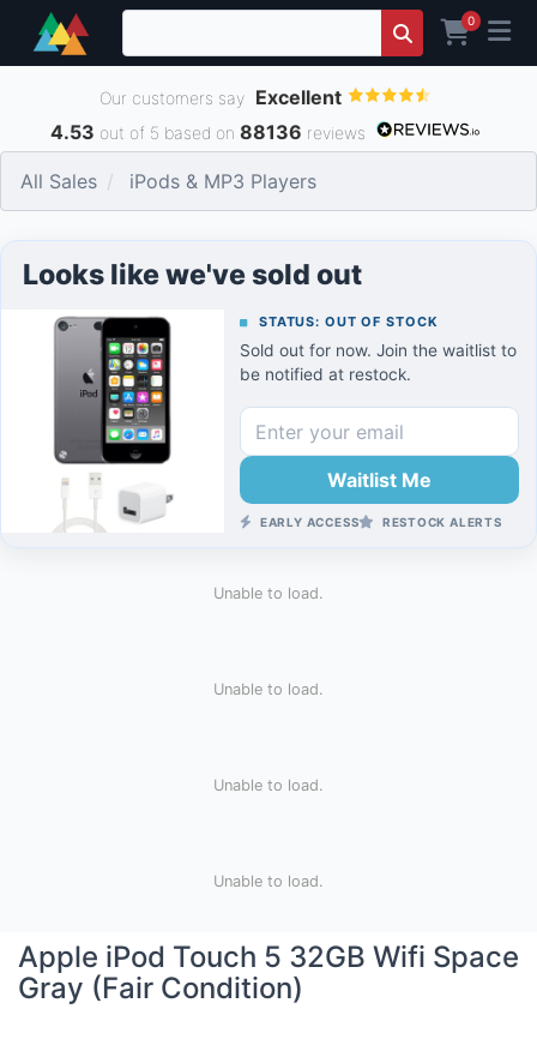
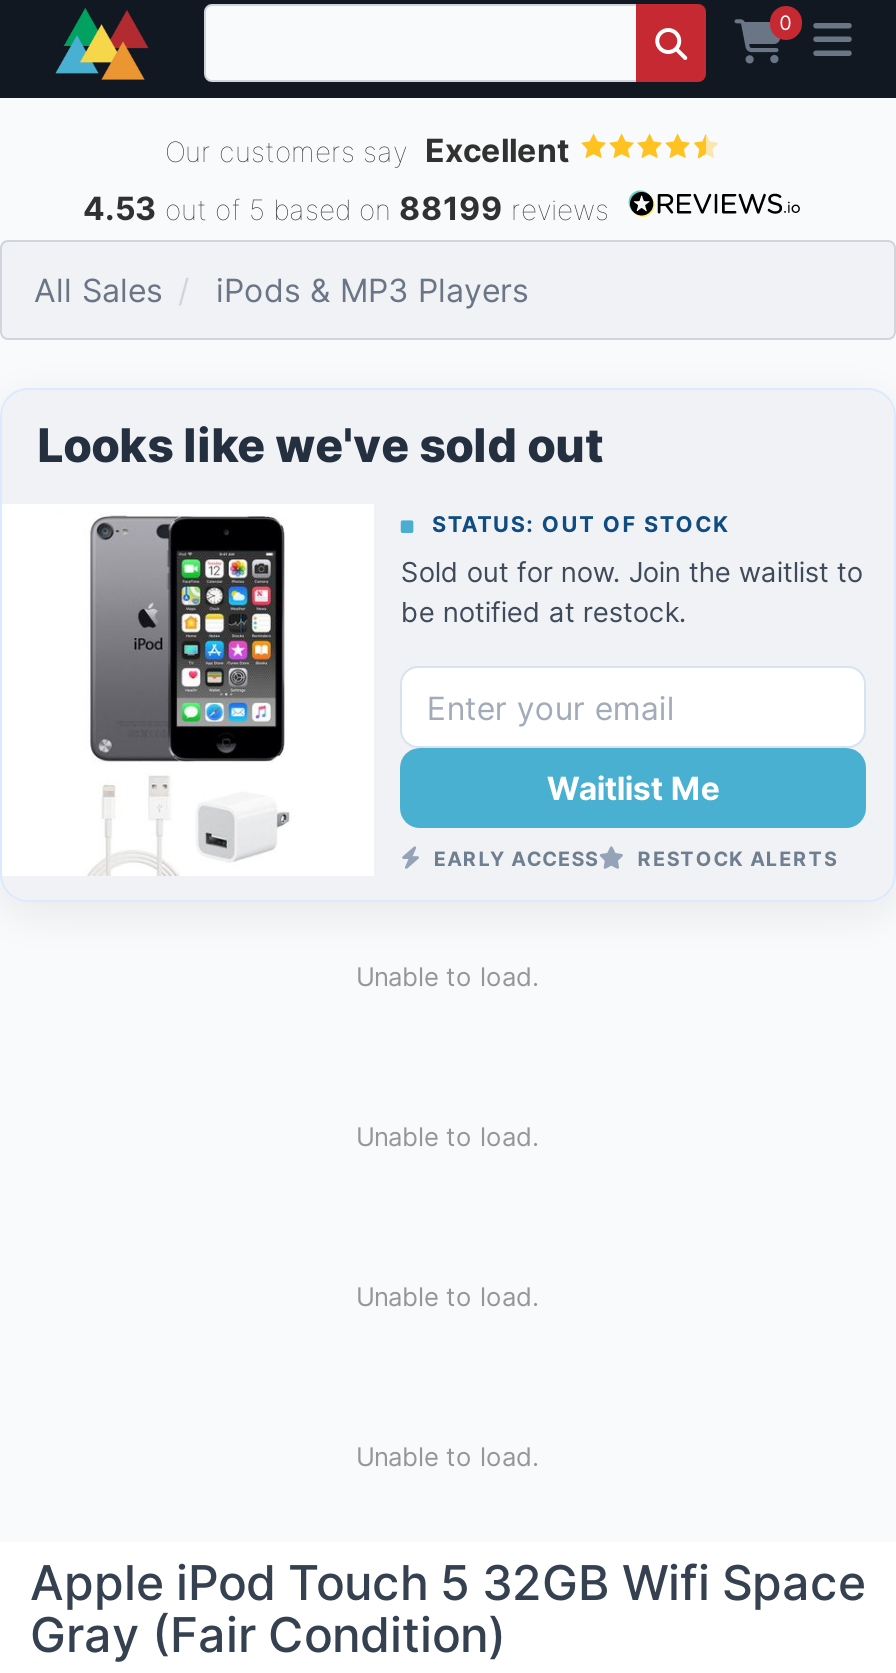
[50,120,370,144] 4.53 out of 5 based on 88136 reviews -> [83,188,617,228] 4.53 out of 5 based on 88199 reviews

